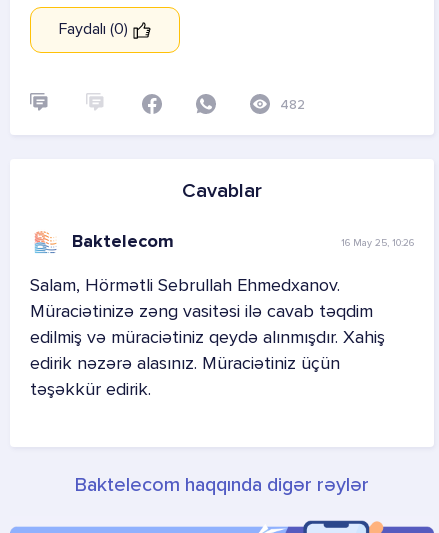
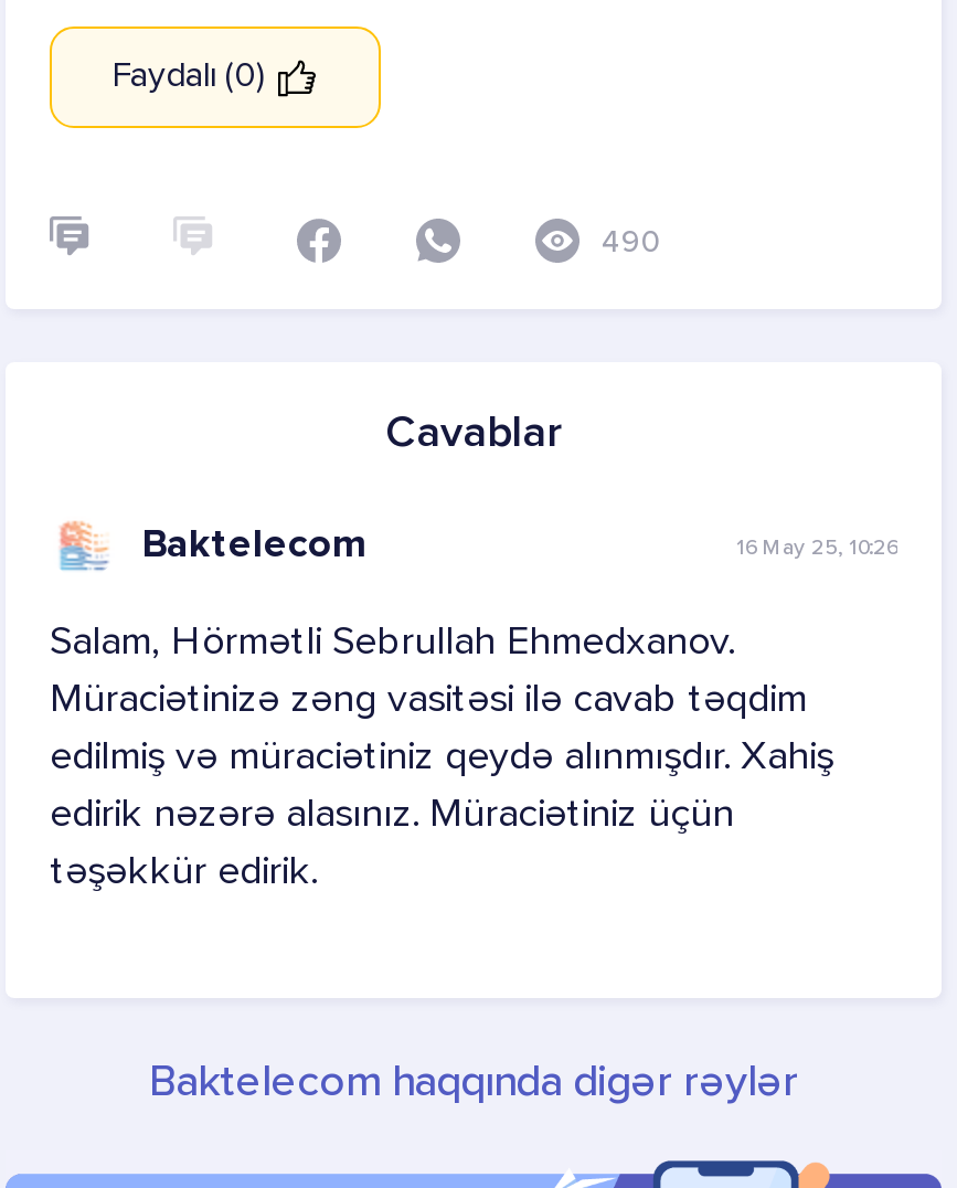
[280,98,305,112] 482 -> [602,228,661,259] 490

